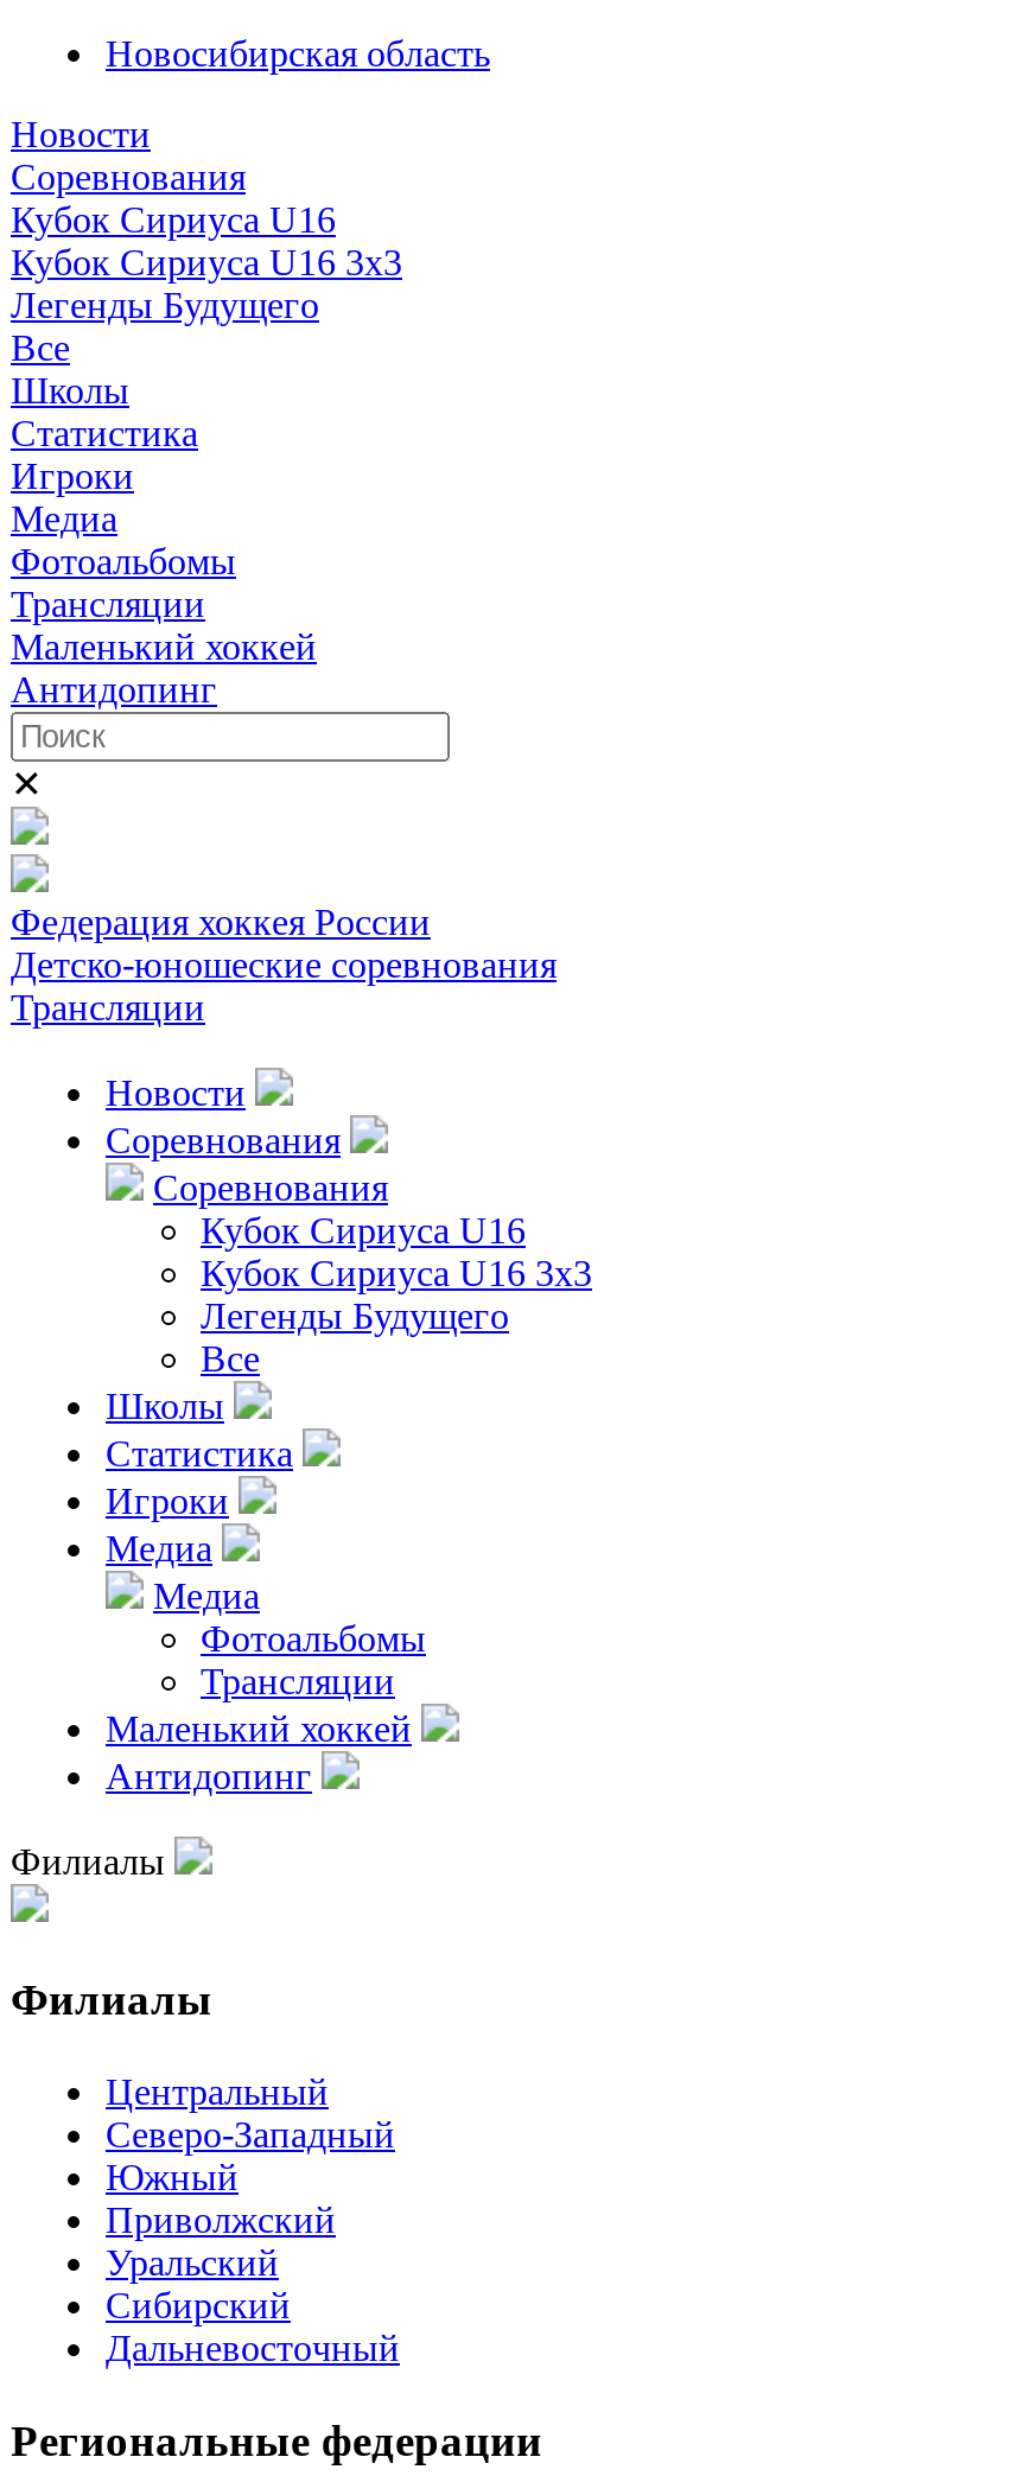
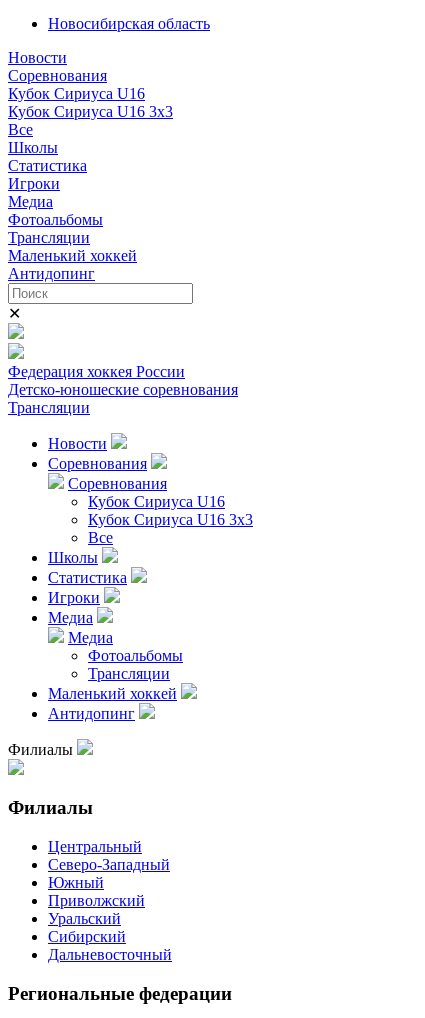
[11,284,319,324] Легенды Будущего -> none
[201,1295,509,1335] Легенды Будущего -> none

